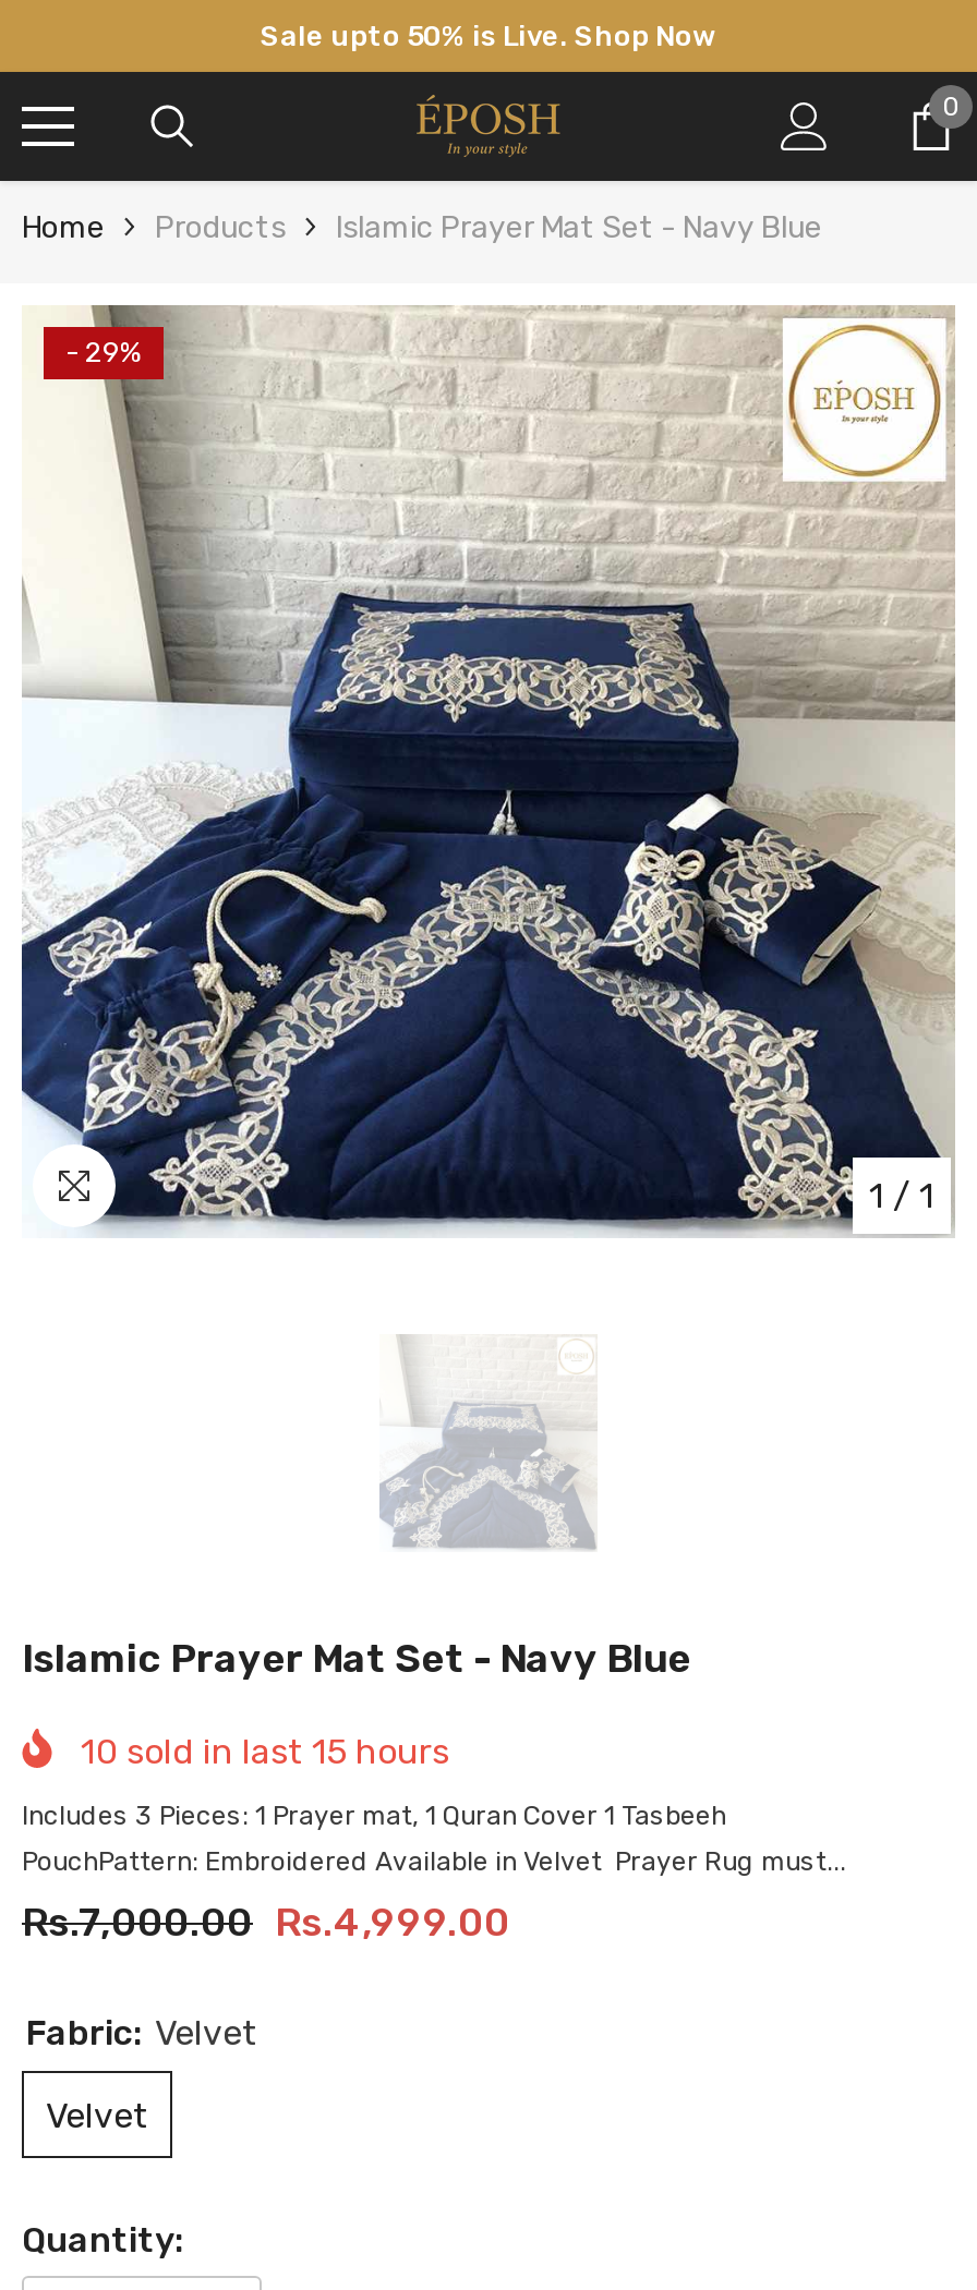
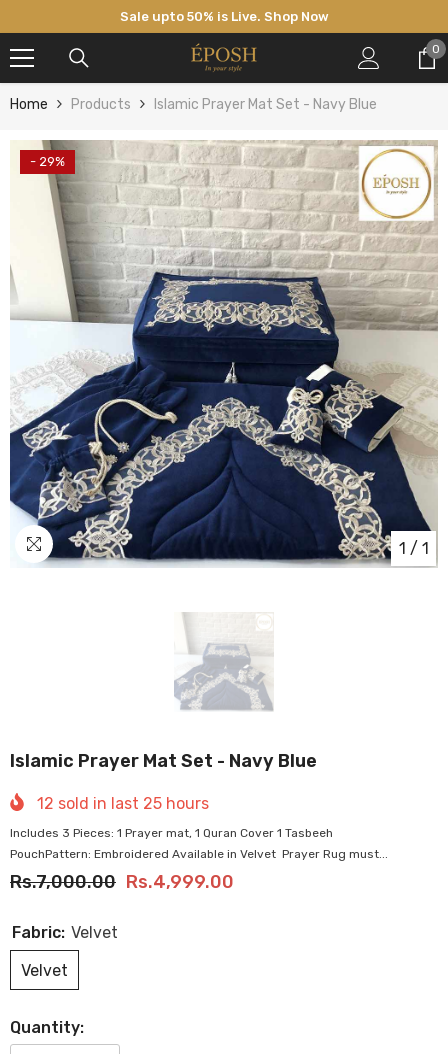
[81,1730,449,1772] 10 sold in last 15 hours -> [37,794,209,813] 12 sold in last 25 hours

